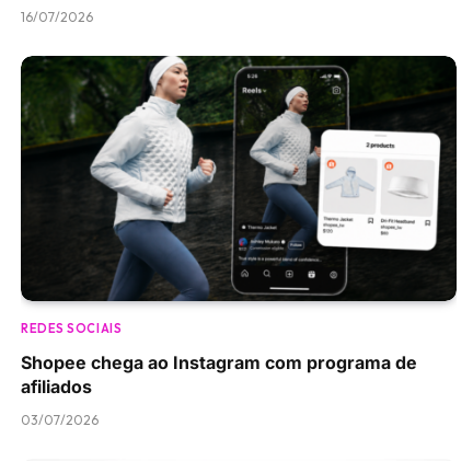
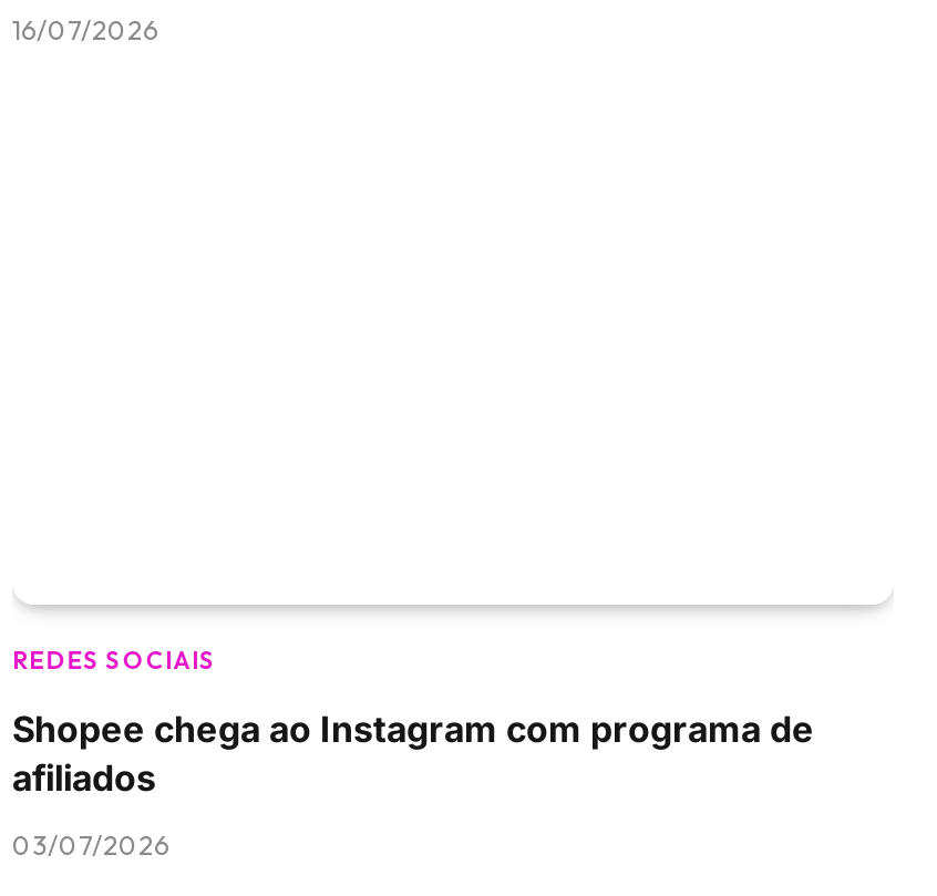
[20,55,458,302] [image] -> none

